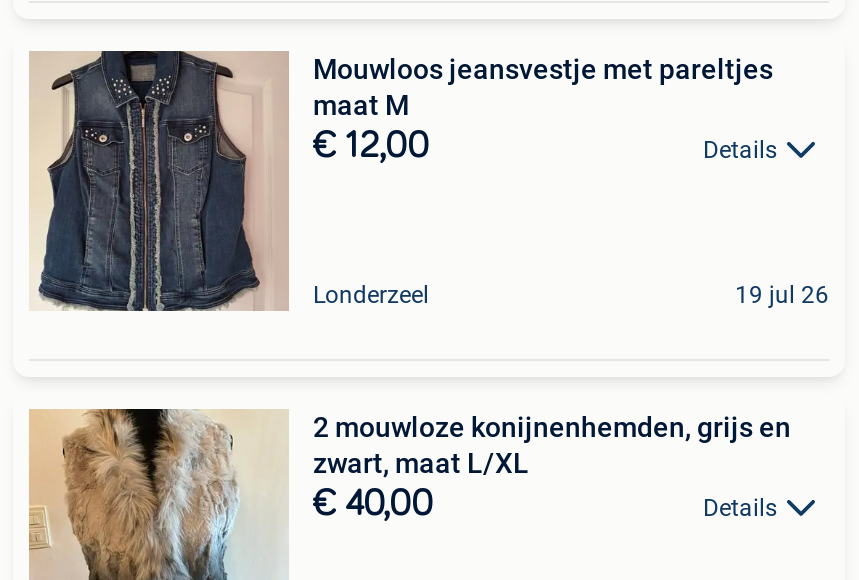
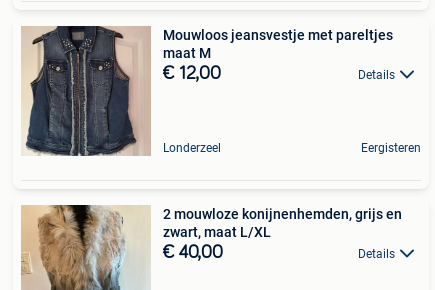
[735,281,829,309] 19 jul 26 -> [361,141,421,155] Eergisteren

